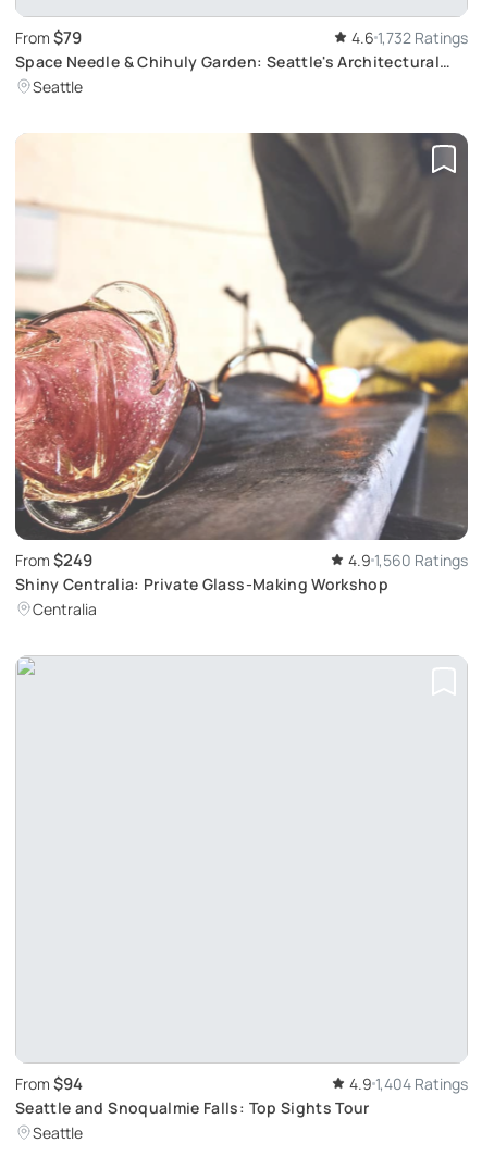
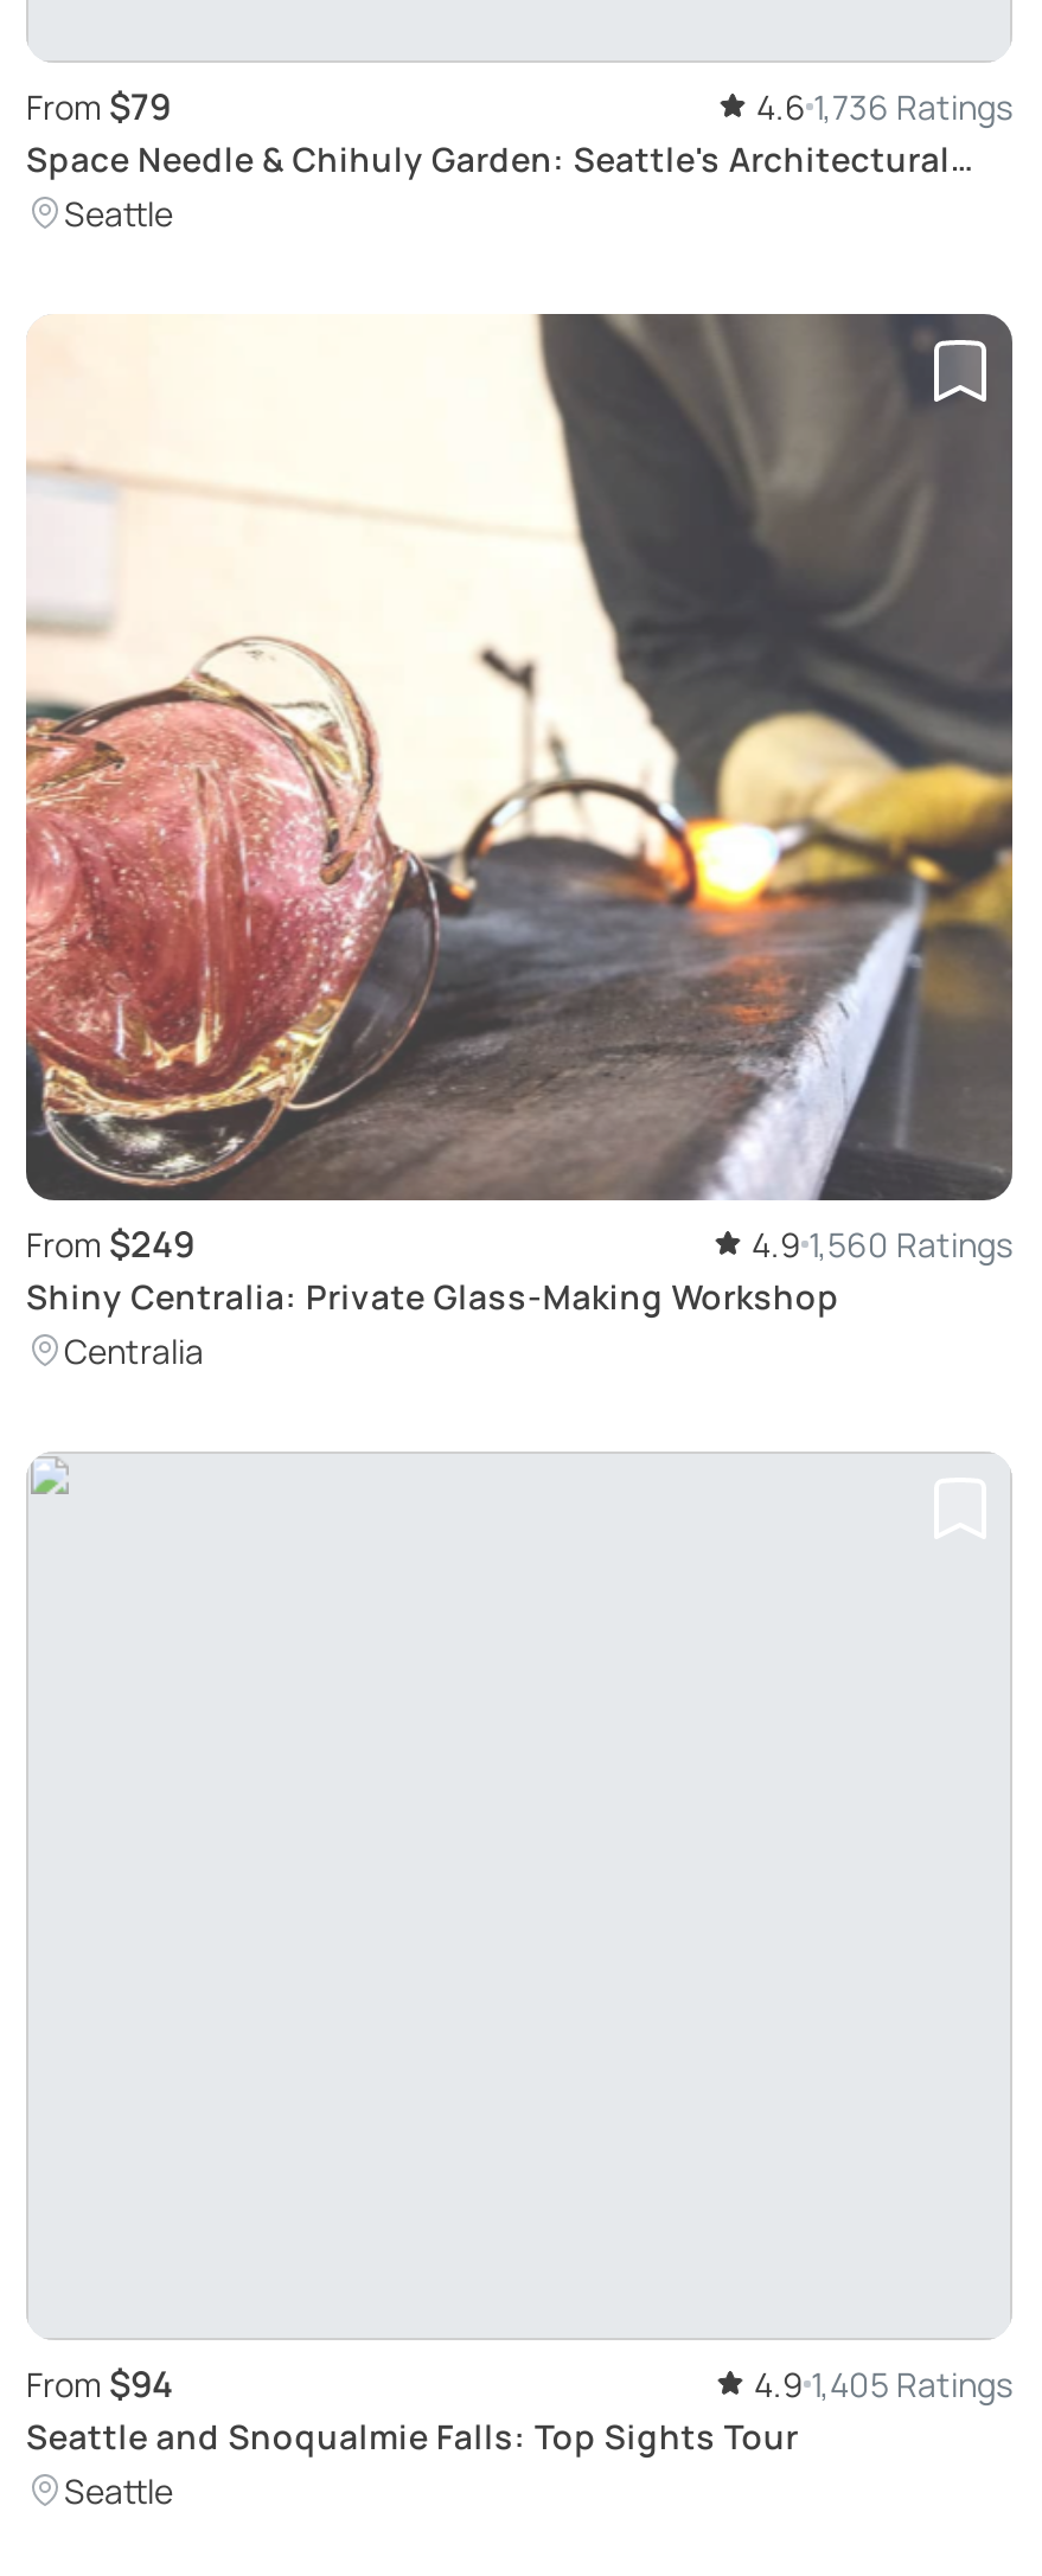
[351,27,468,48] 4.6 1,732 Ratings -> [756,83,1012,128] 4.6 1,736 Ratings
[349,1073,468,1093] 4.9 1,404 Ratings -> [754,2360,1012,2405] 4.9 1,405 Ratings

